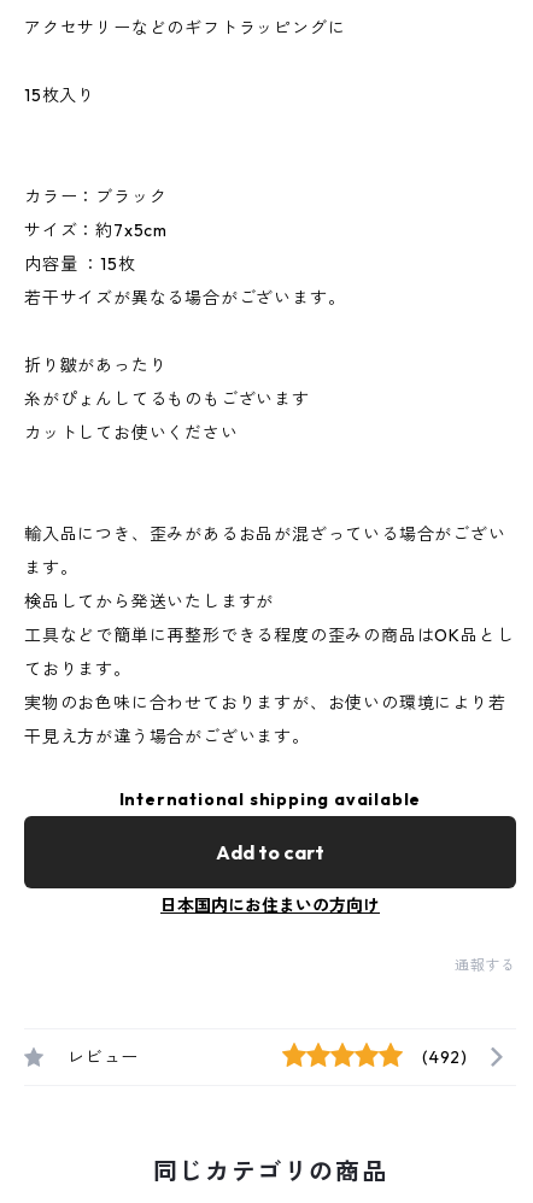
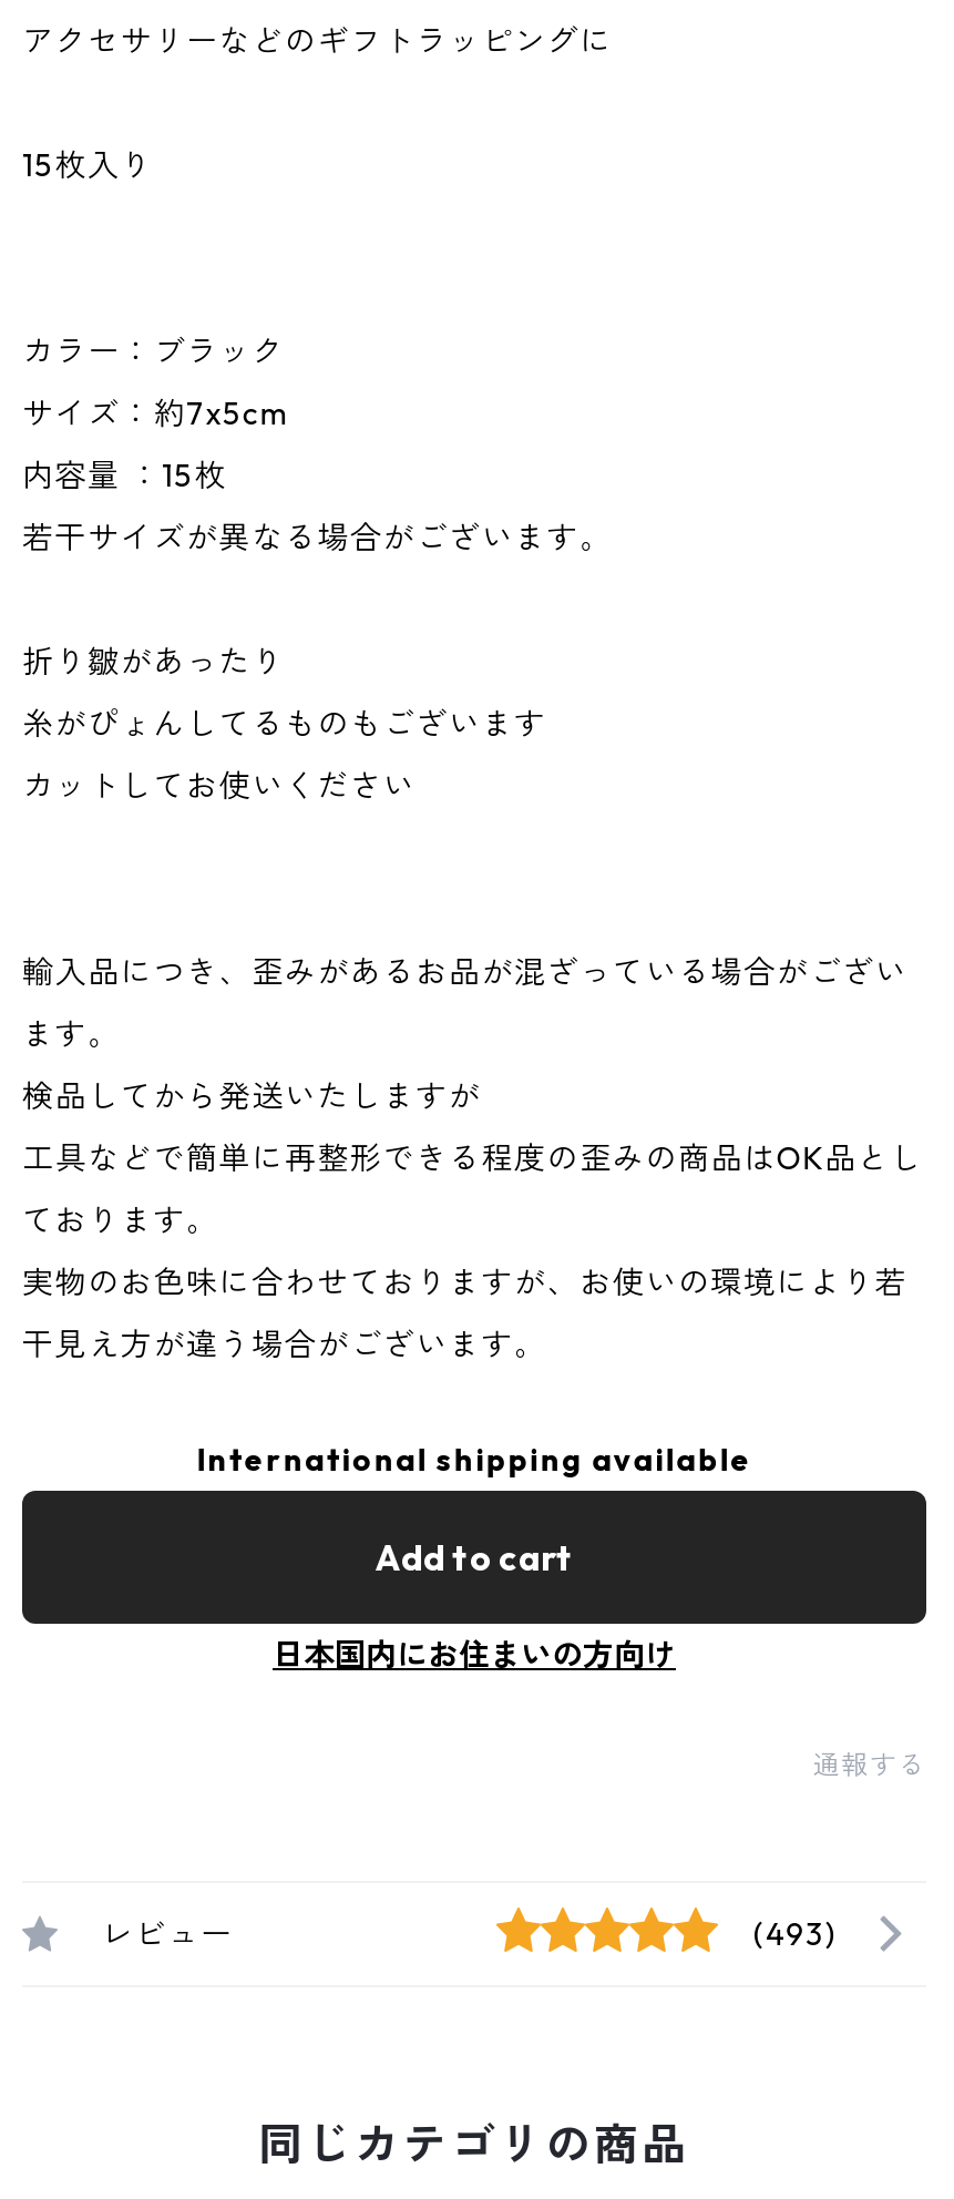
[422,1046,468,1068] (492) -> [753,1914,838,1954] (493)

